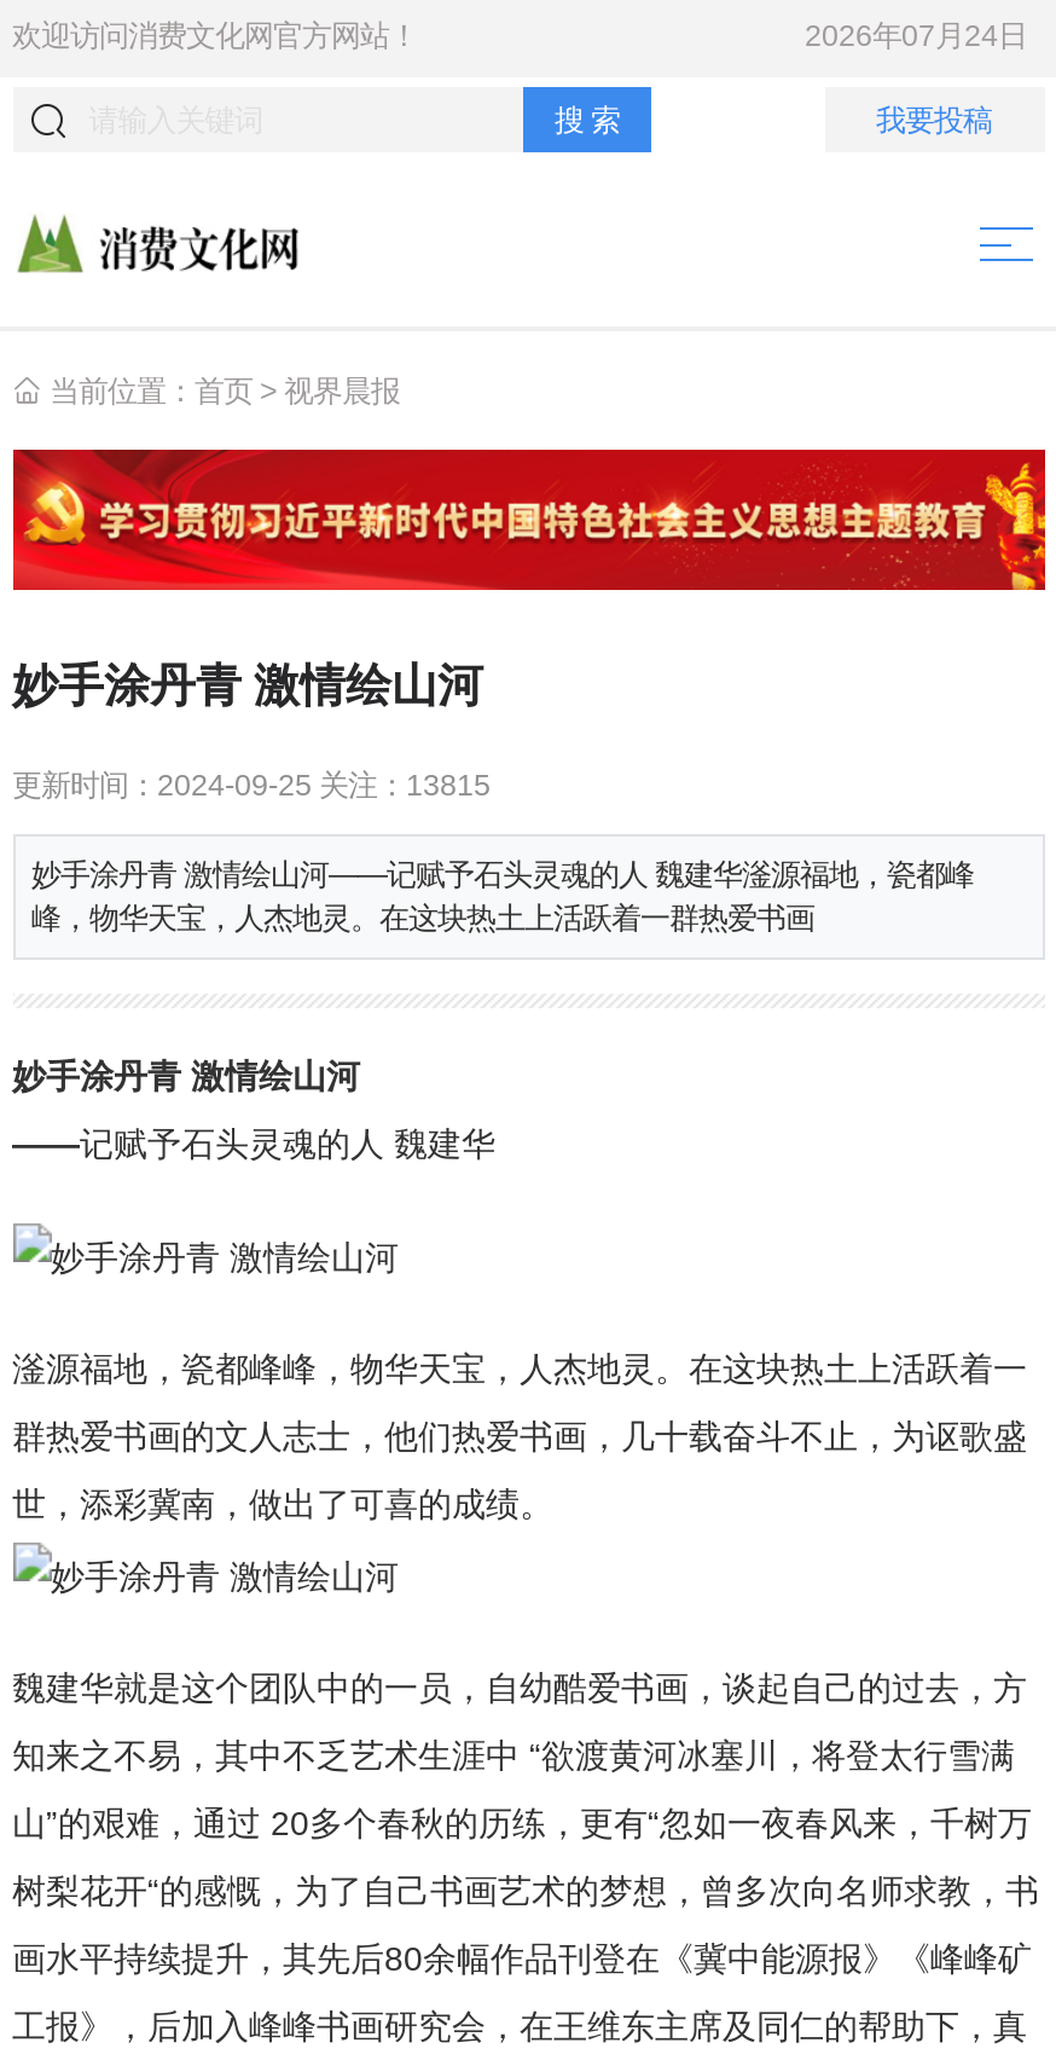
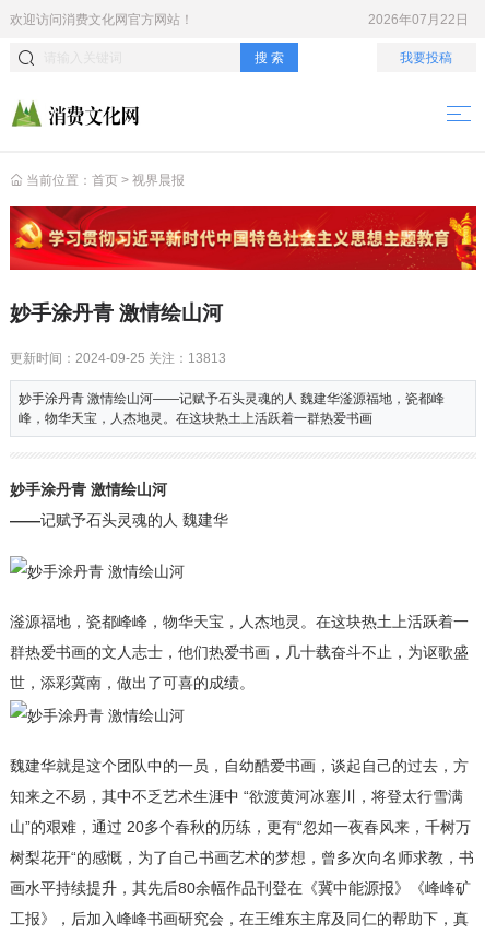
[805,18,1027,52] 2026年07月24日 -> [368,11,468,27] 2026年07月22日
[12,769,491,802] 更新时间：2024-09-25关注：13815 -> [9,351,226,366] 更新时间：2024-09-25关注：13813

